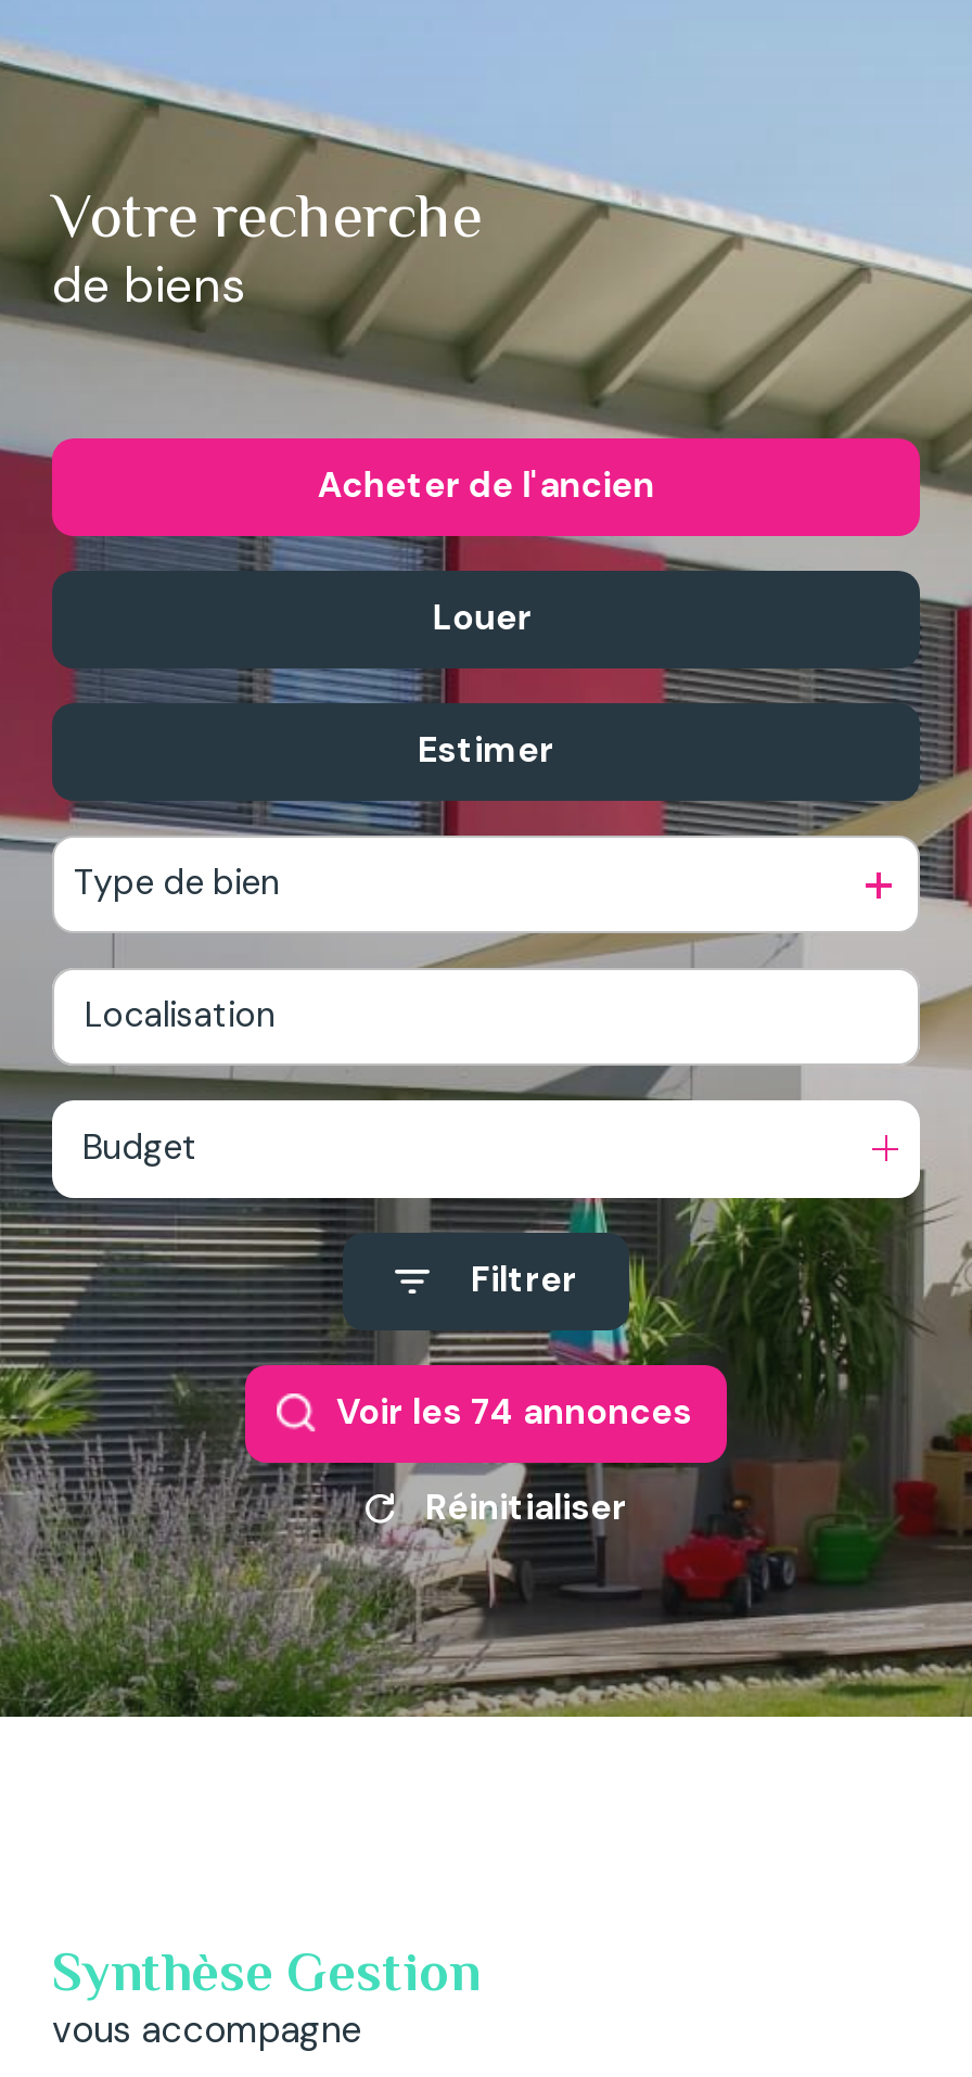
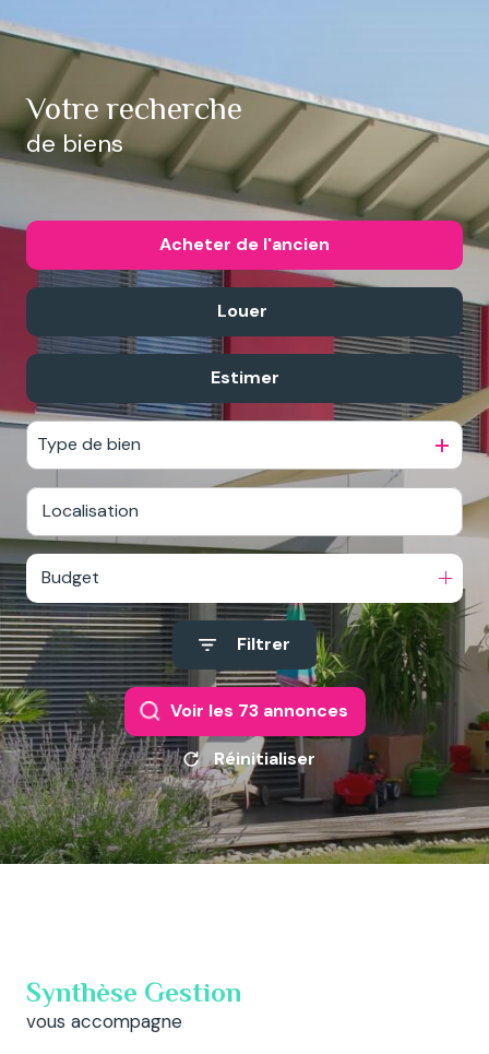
[336,1390,692,1435] Voir les 74 annonces -> [170,699,348,722] Voir les 73 annonces

